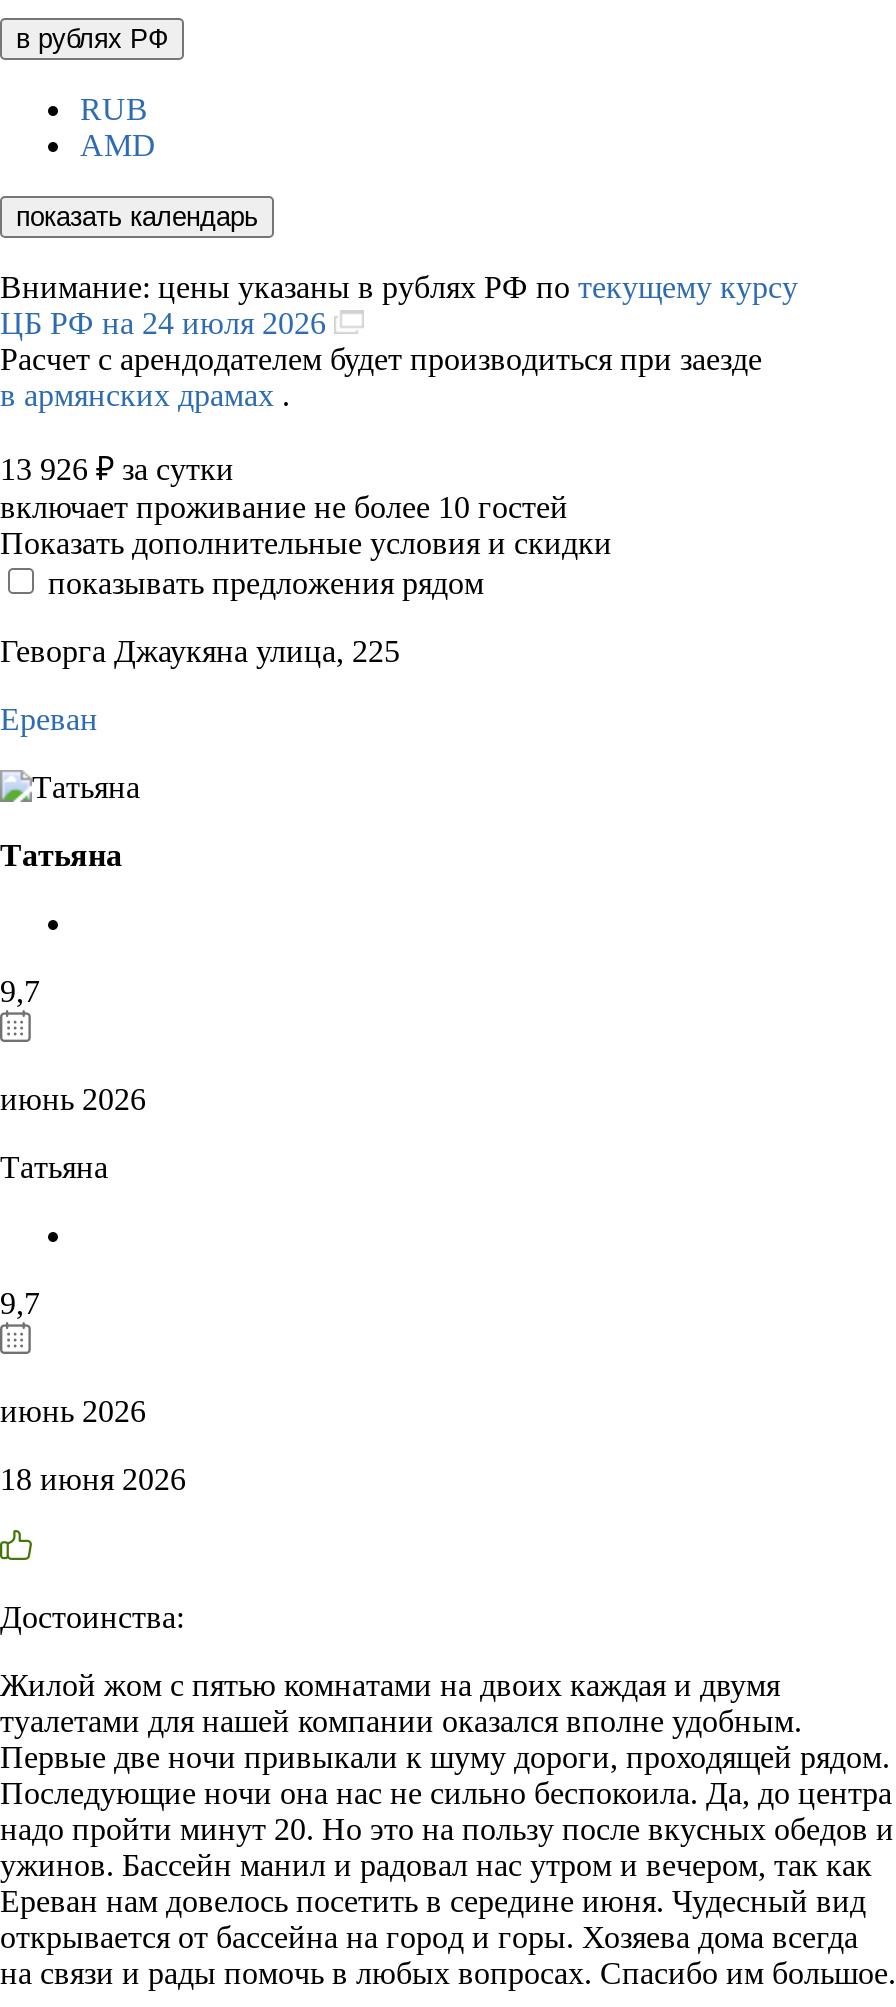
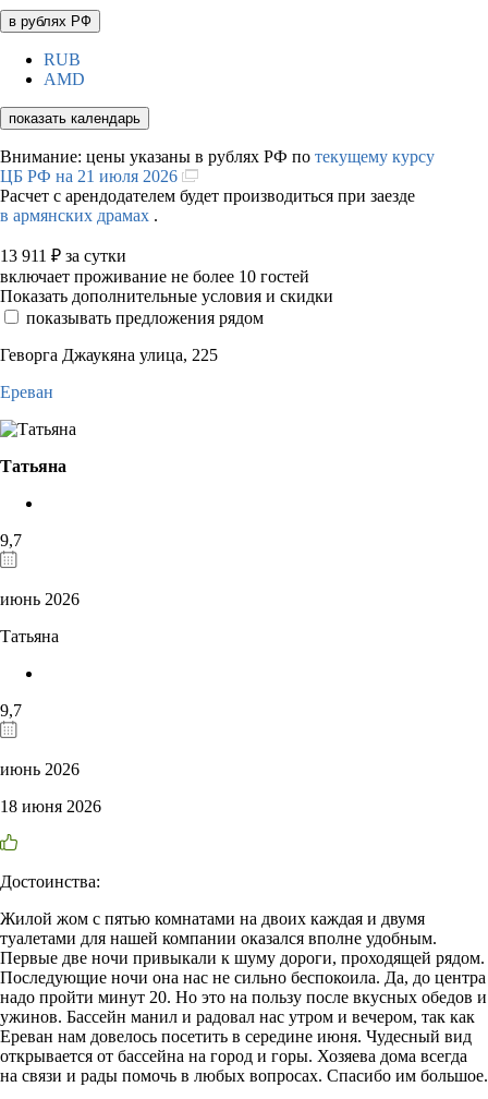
[0,305,334,339] ЦБ РФ на 24 июля 2026 -> [0,166,182,185] ЦБ РФ на 21 июля 2026
[0,451,234,485] 13 926 ₽ за сутки -> [0,246,126,264] 13 911 ₽ за сутки

